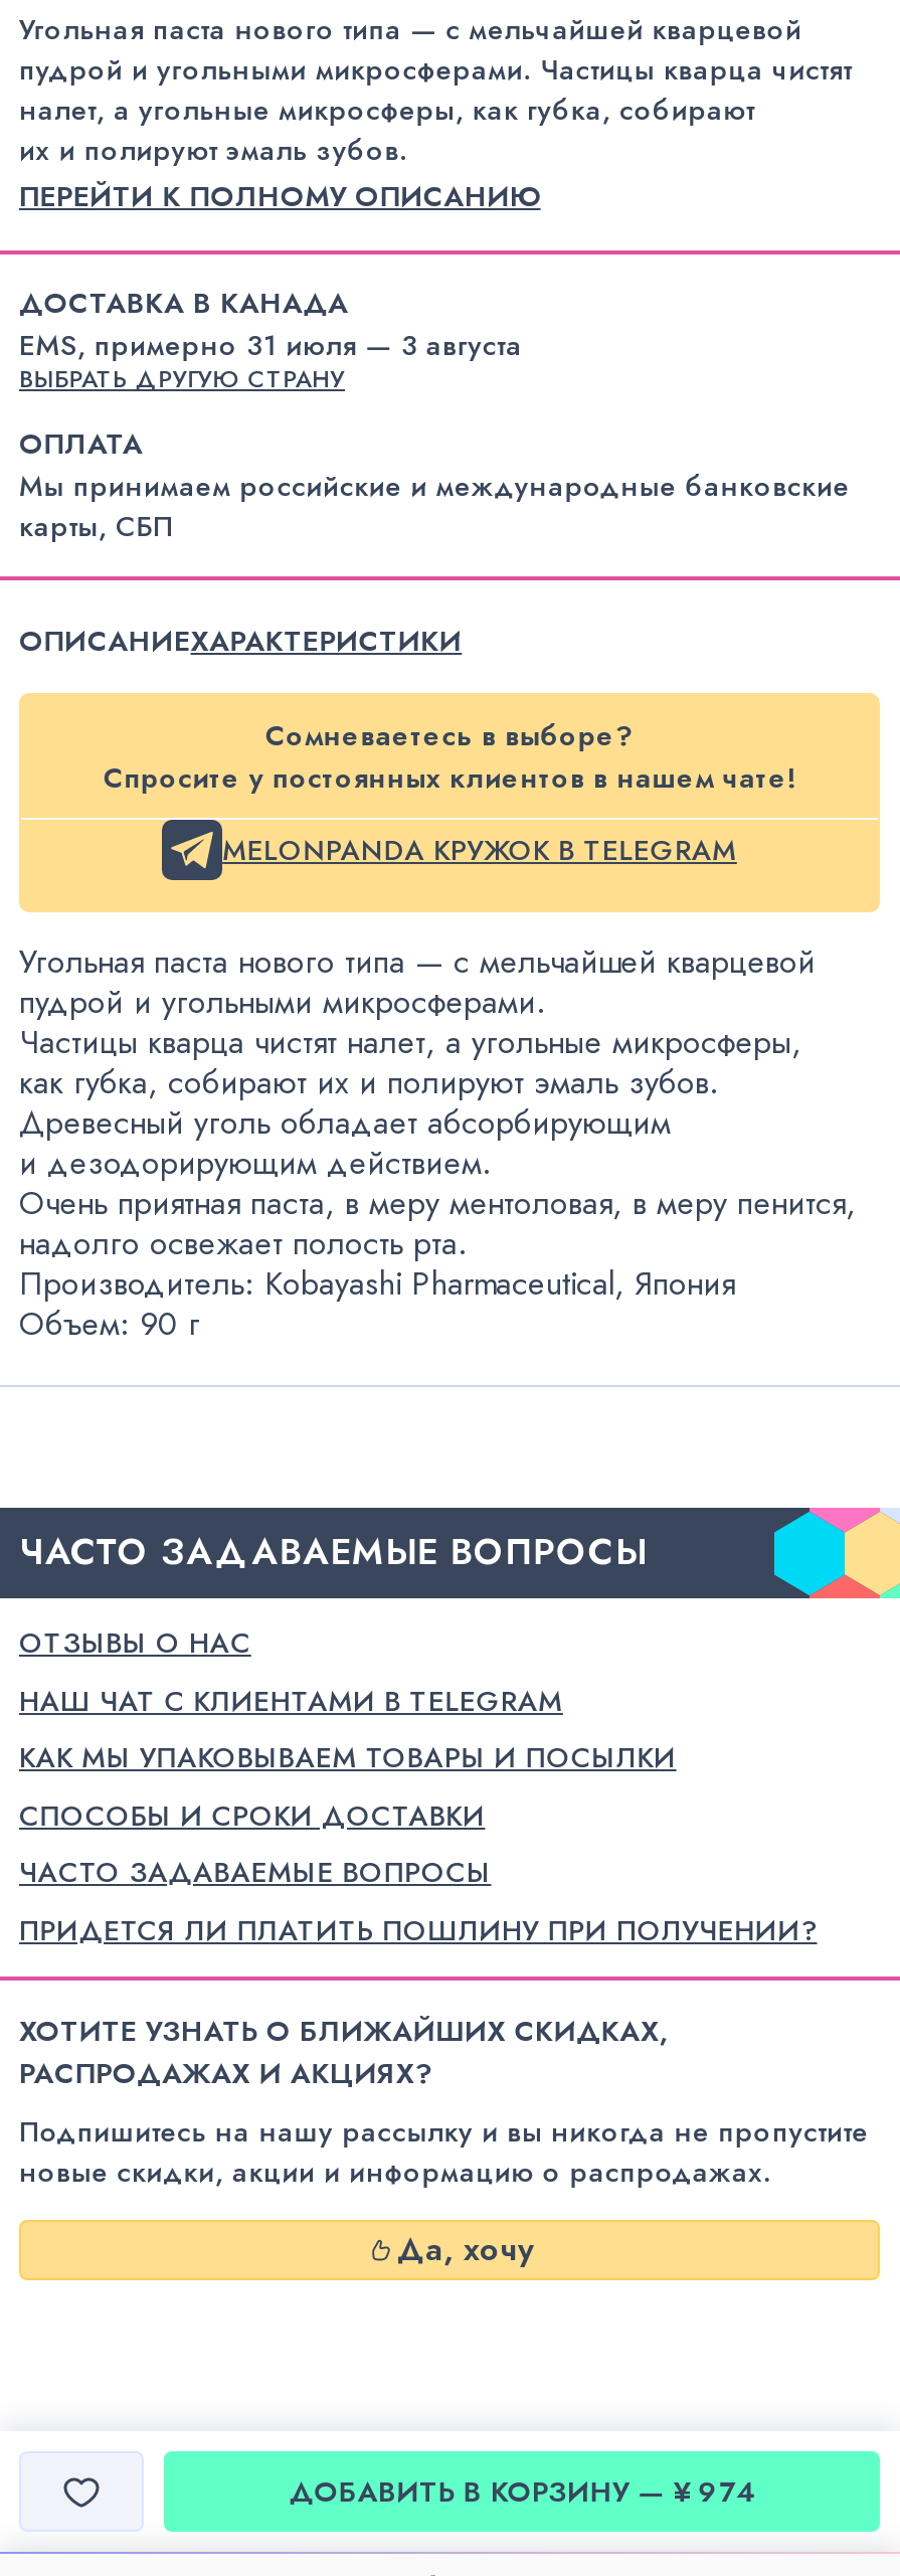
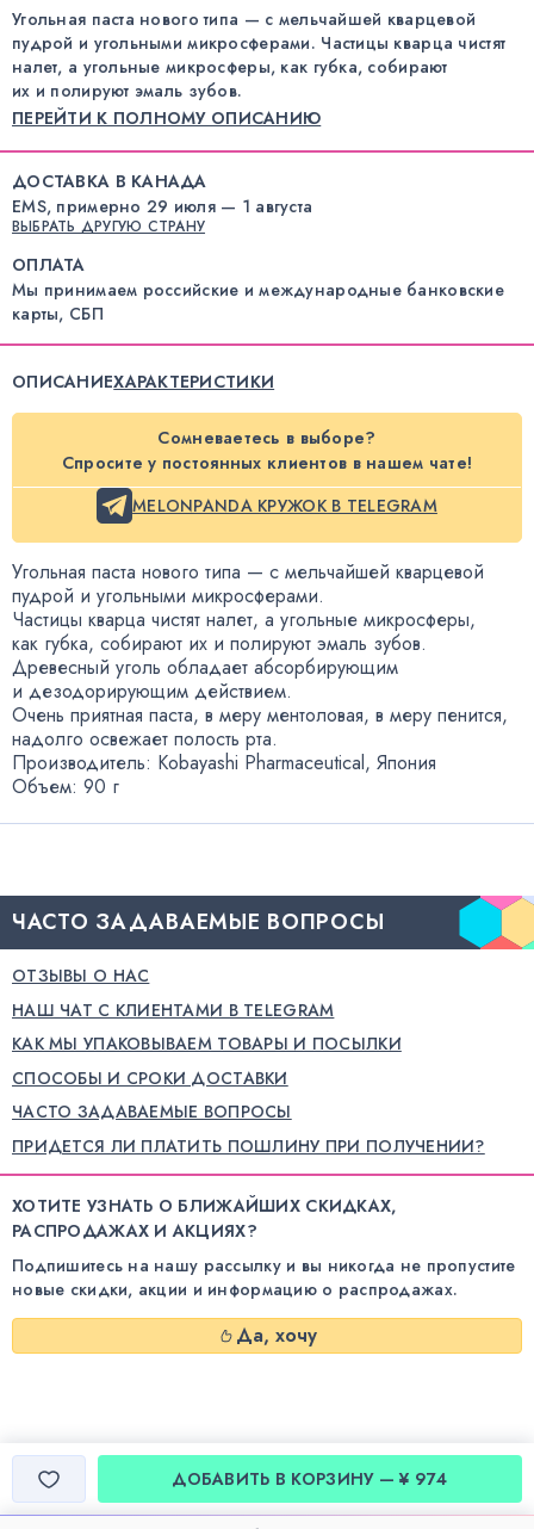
[19,325,522,365] EMS, примерно 31 июля — 3 августа -> [12,194,313,218] EMS, примерно 29 июля — 1 августа

